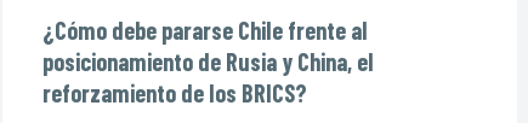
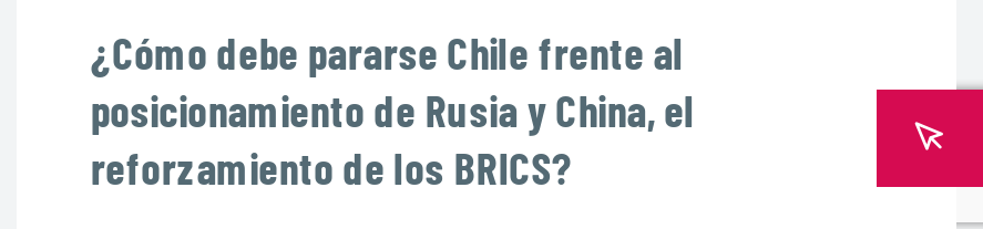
none -> [874,85,976,189] [image]

